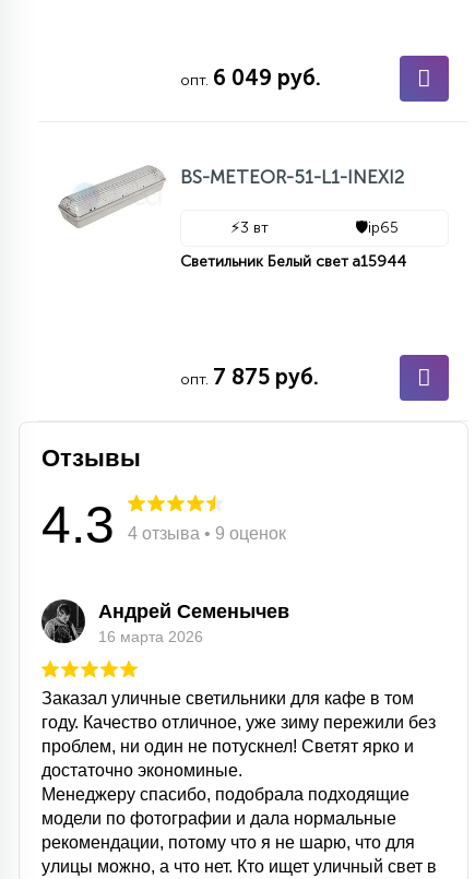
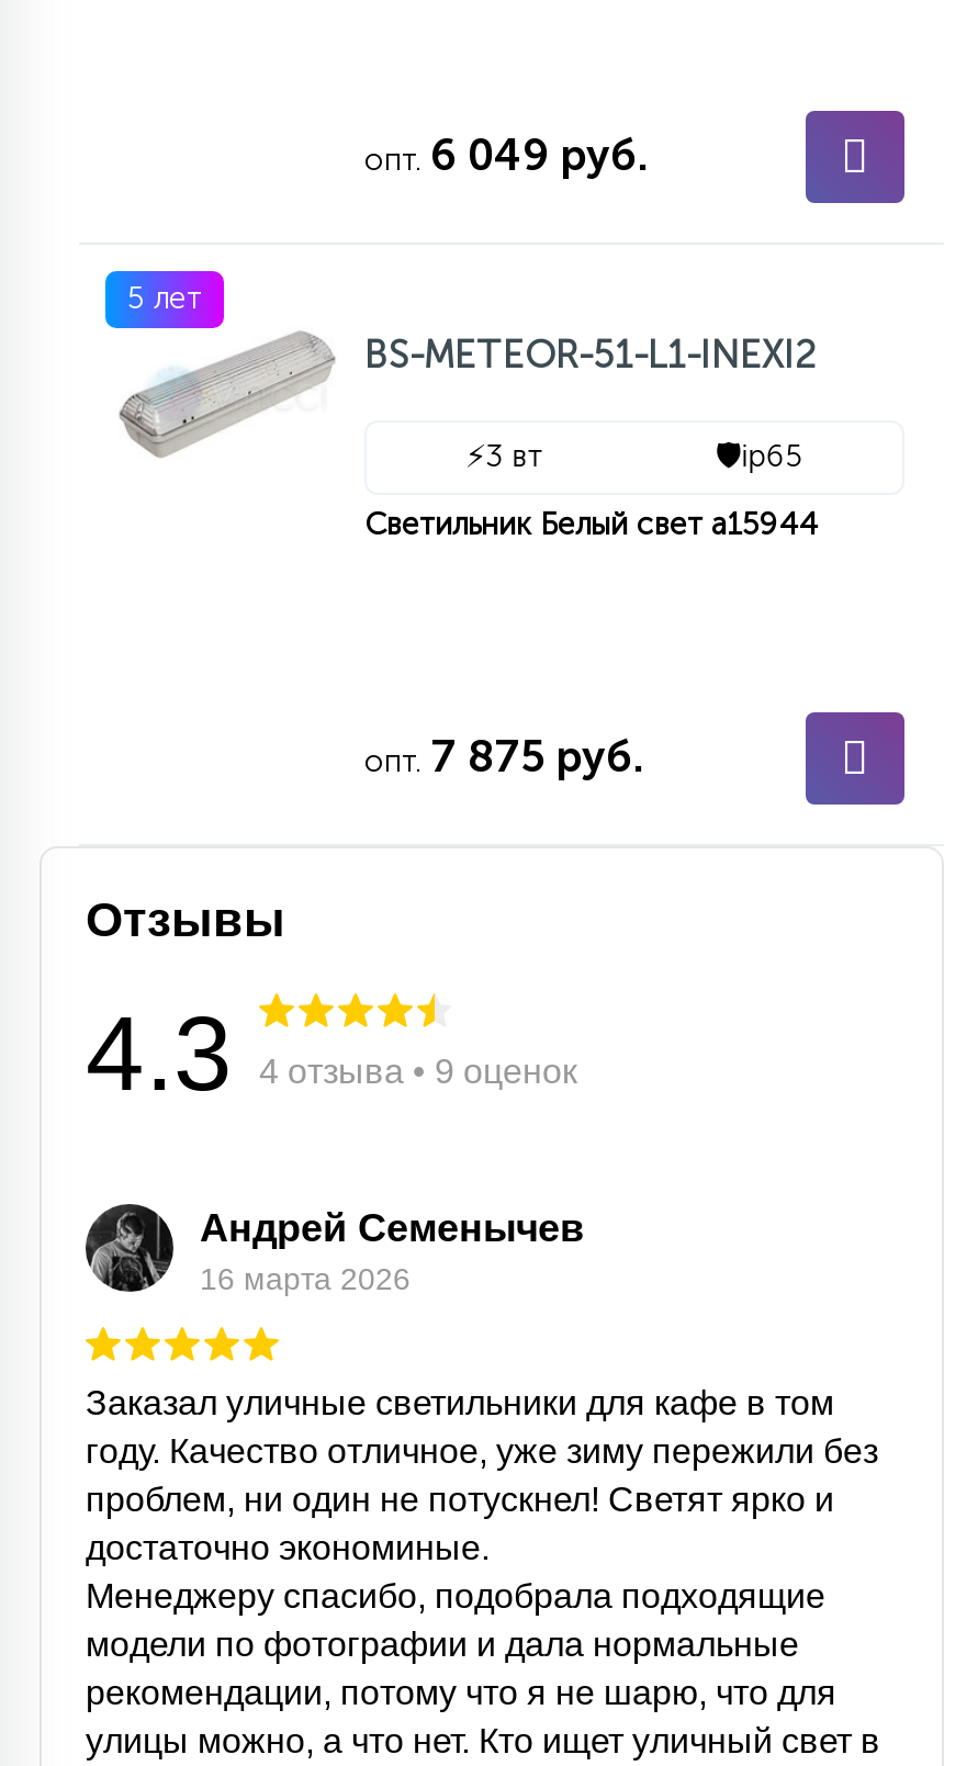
none -> [127,280,202,317] 5 лет

